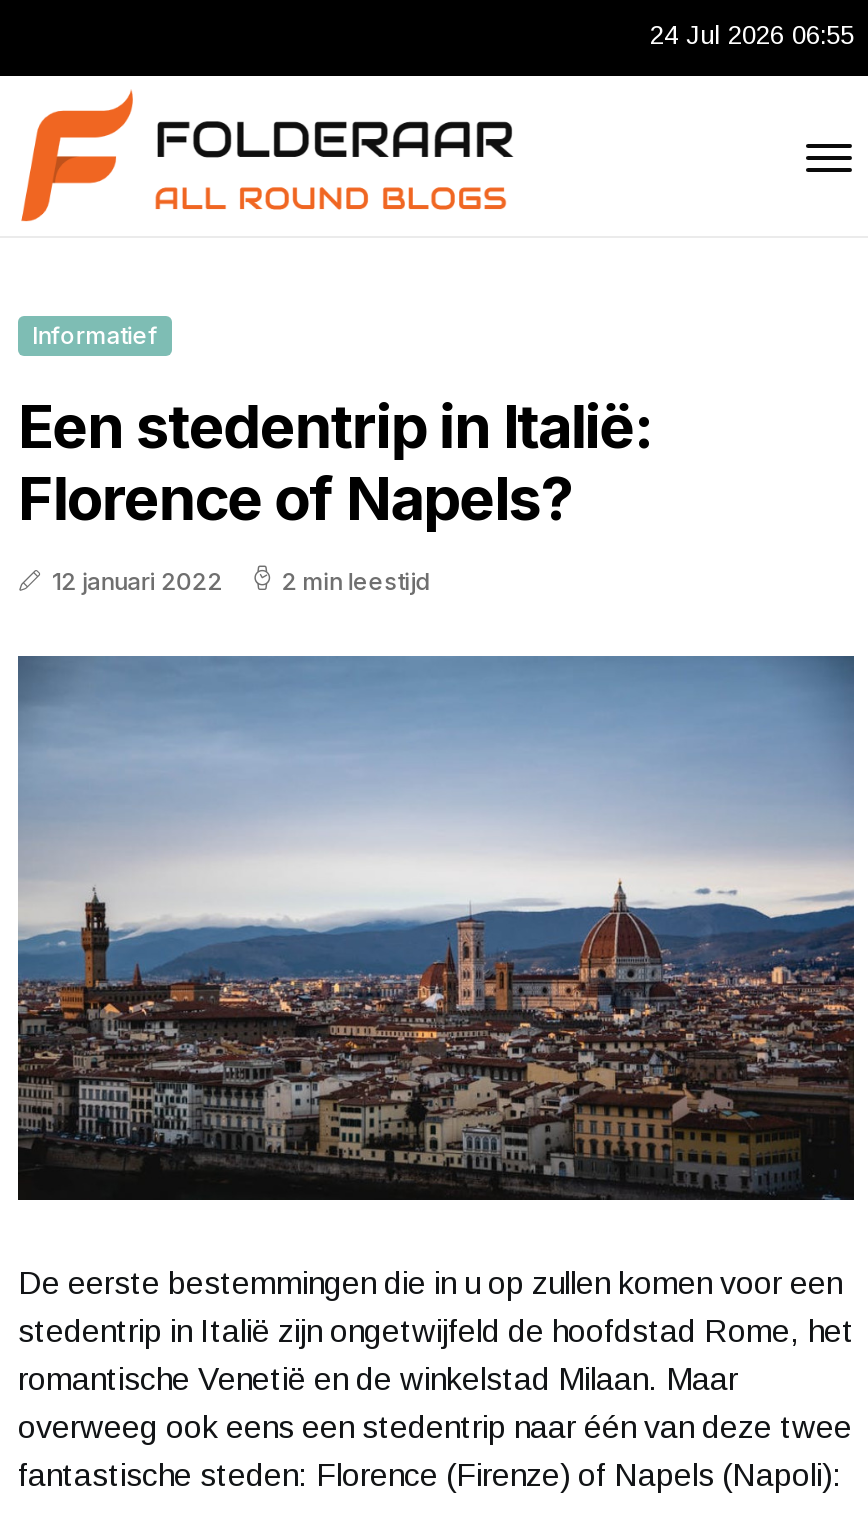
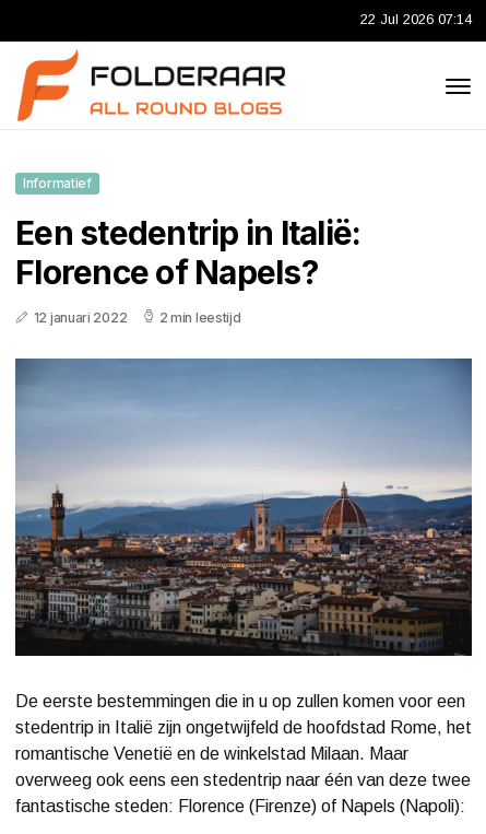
[650,20,854,50] 24 Jul 2026 06:55 -> [360,11,472,27] 22 Jul 2026 07:14

